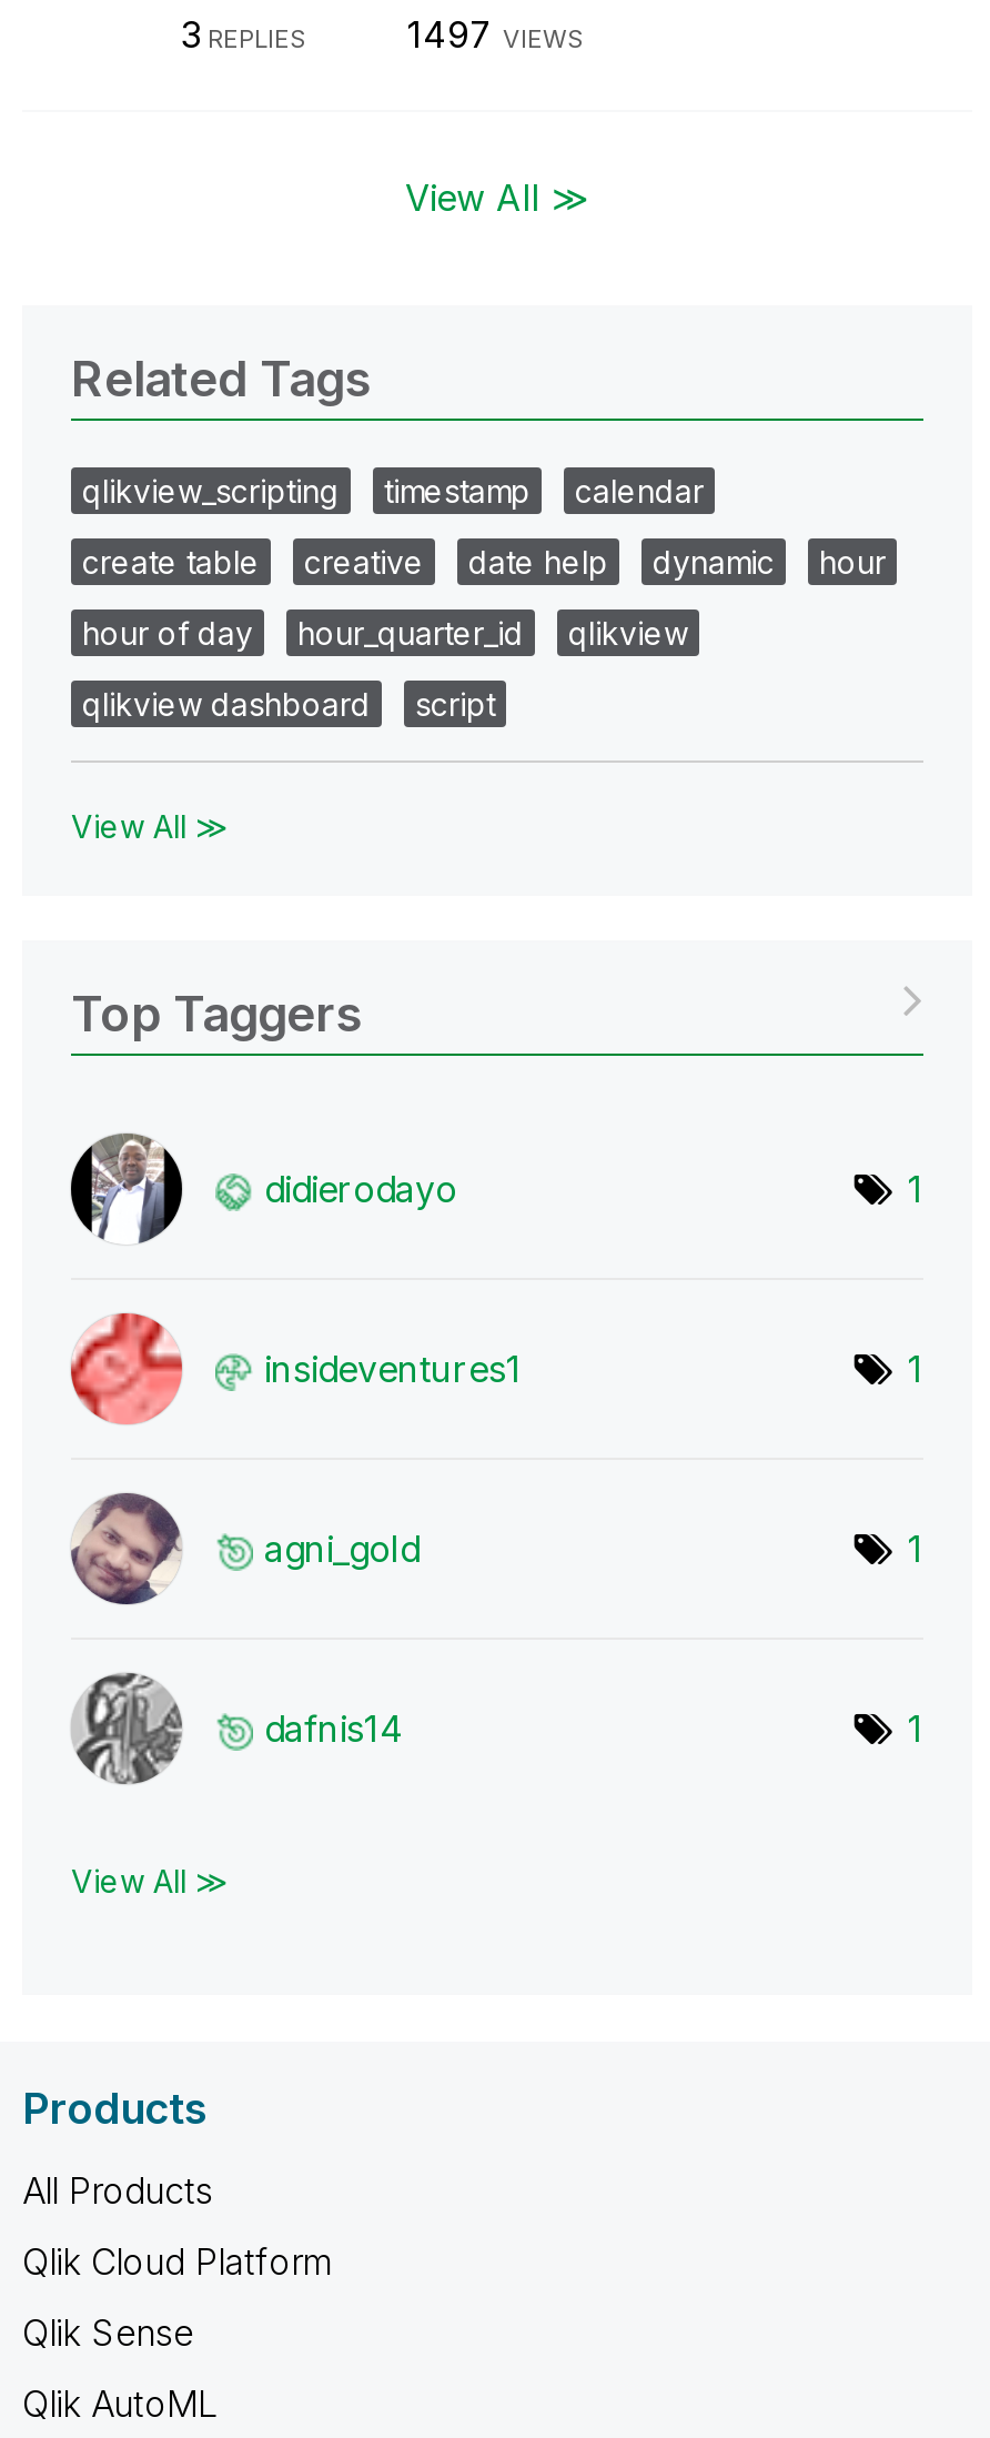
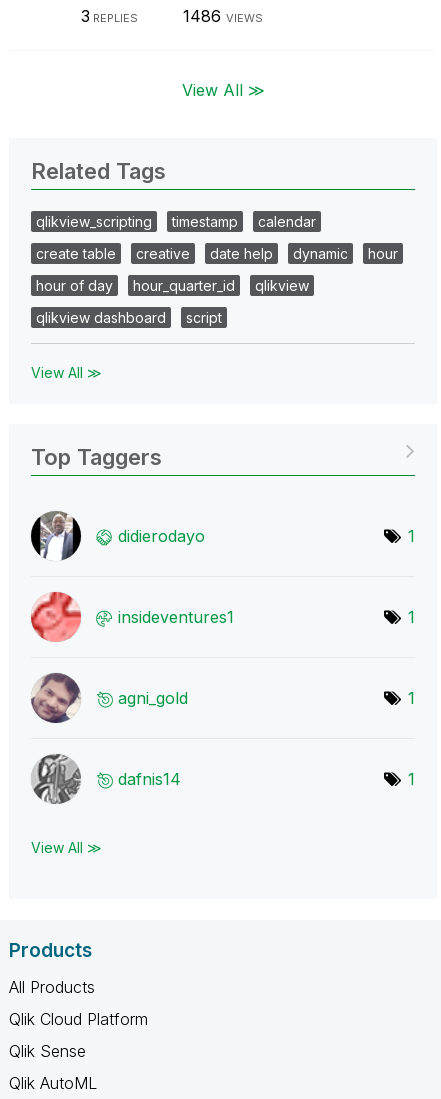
[407,11,585,56] 1497 VIEWS -> [182,5,262,25] 1486 VIEWS

